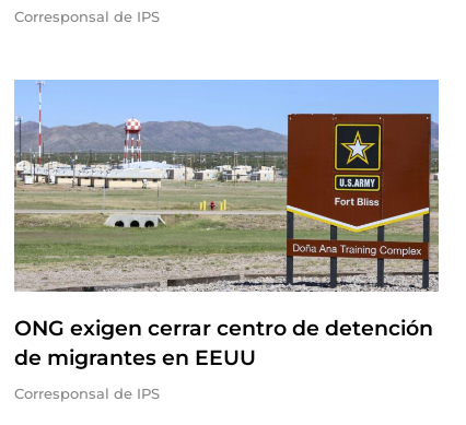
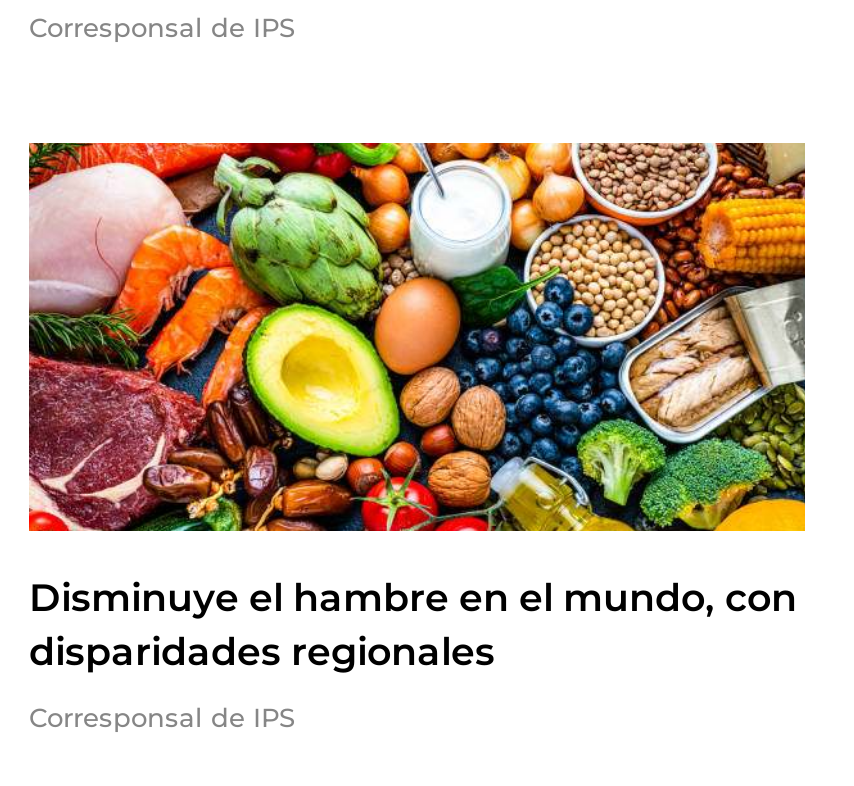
[13,79,440,370] [image] | ONG exigen cerrar centro de detención | de migrantes en EEUU -> [27,141,807,675] [image] | Disminuye el hambre en el mundo, con | disparidades regionales

